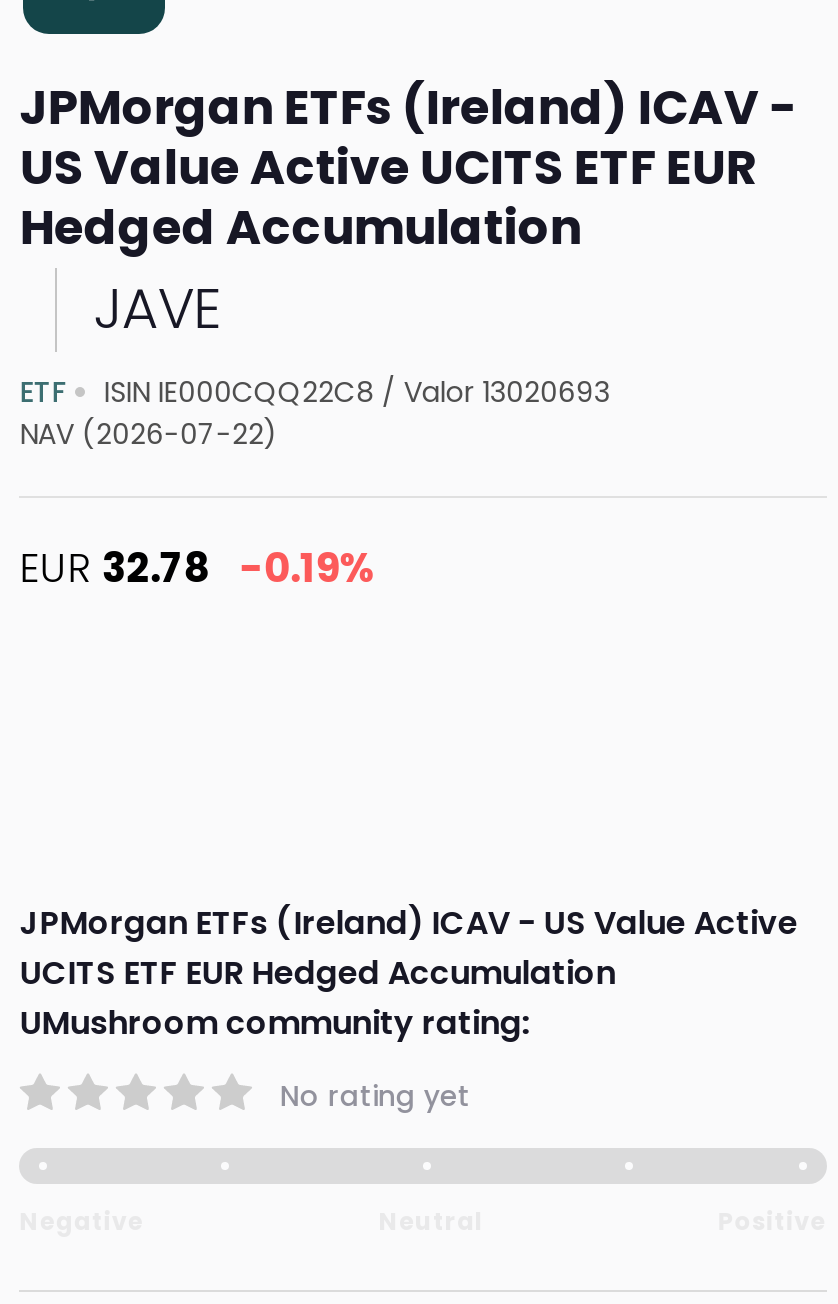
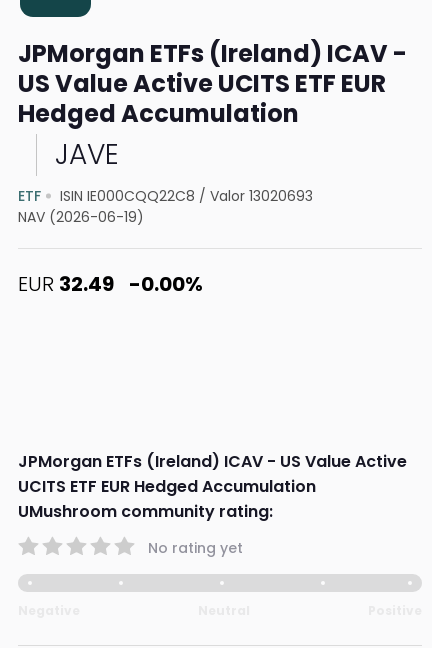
[20,414,278,454] NAV (2026-07-22) -> [18,207,144,227] NAV (2026-06-19)
[20,540,376,596] EUR 32.78 -0.19% -> [18,270,203,298] EUR 32.49 -0.00%

